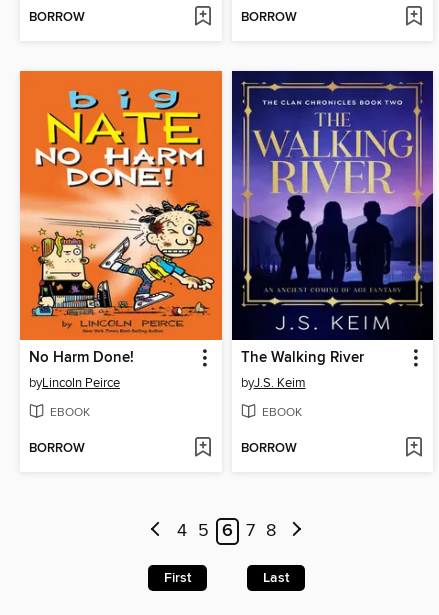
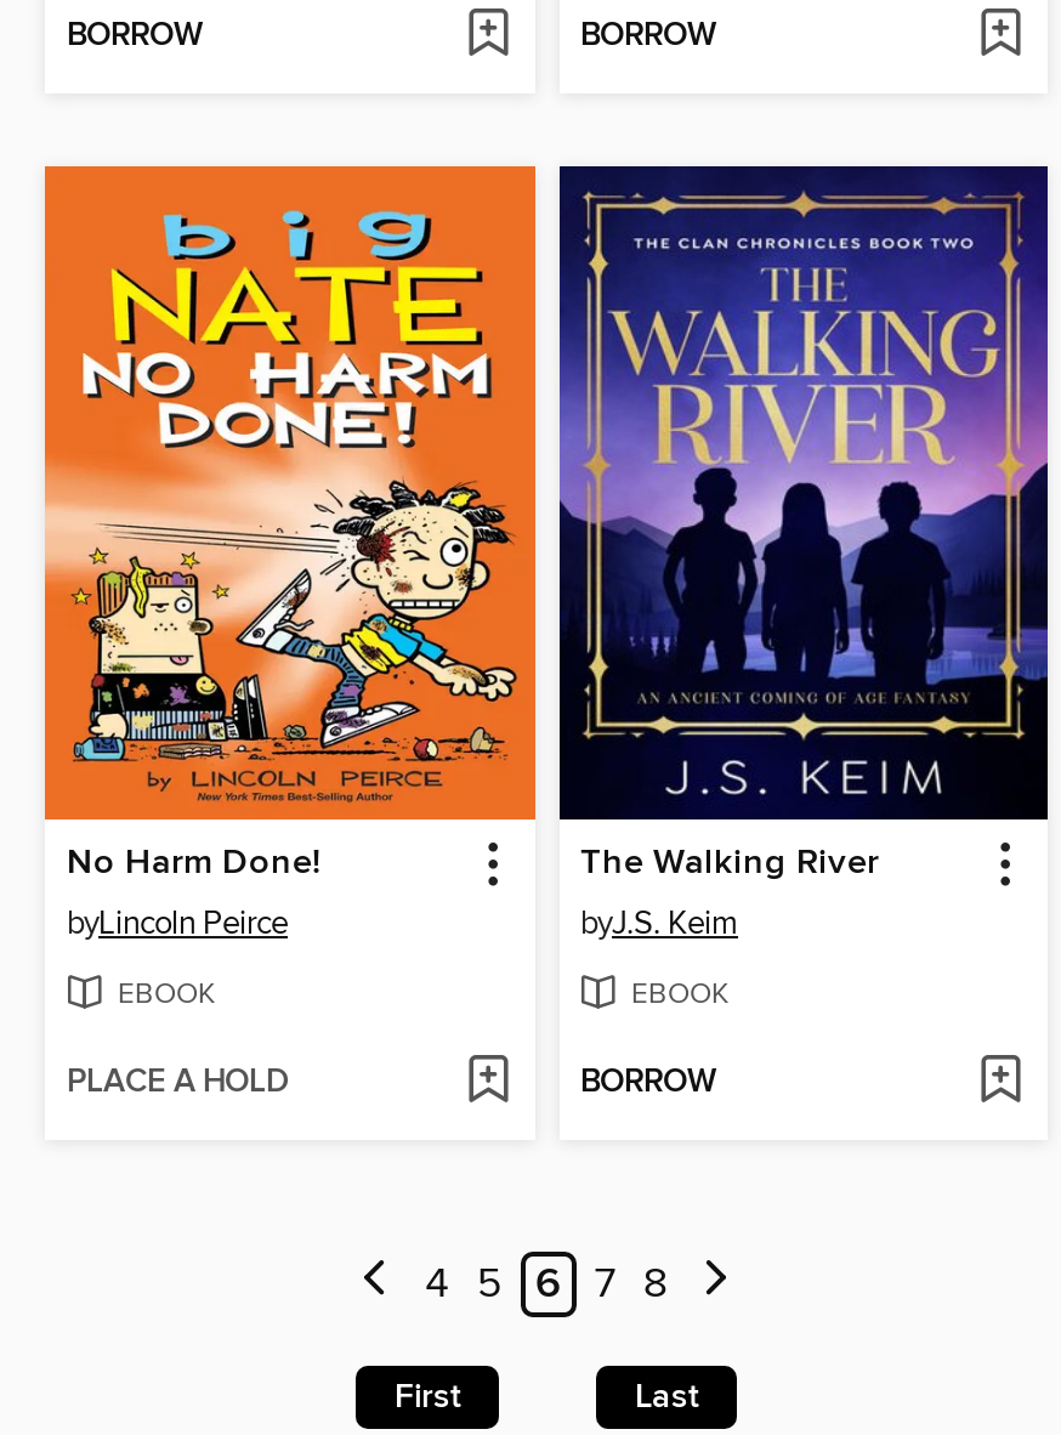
[29,440,85,457] BORROW -> [67,1063,288,1104] PLACE A HOLD

